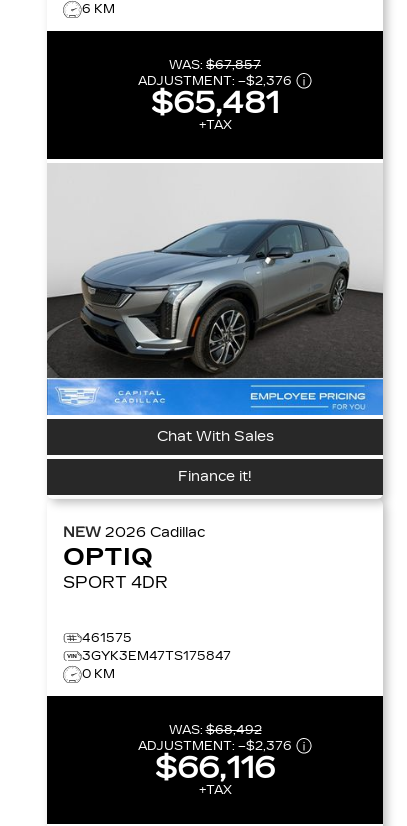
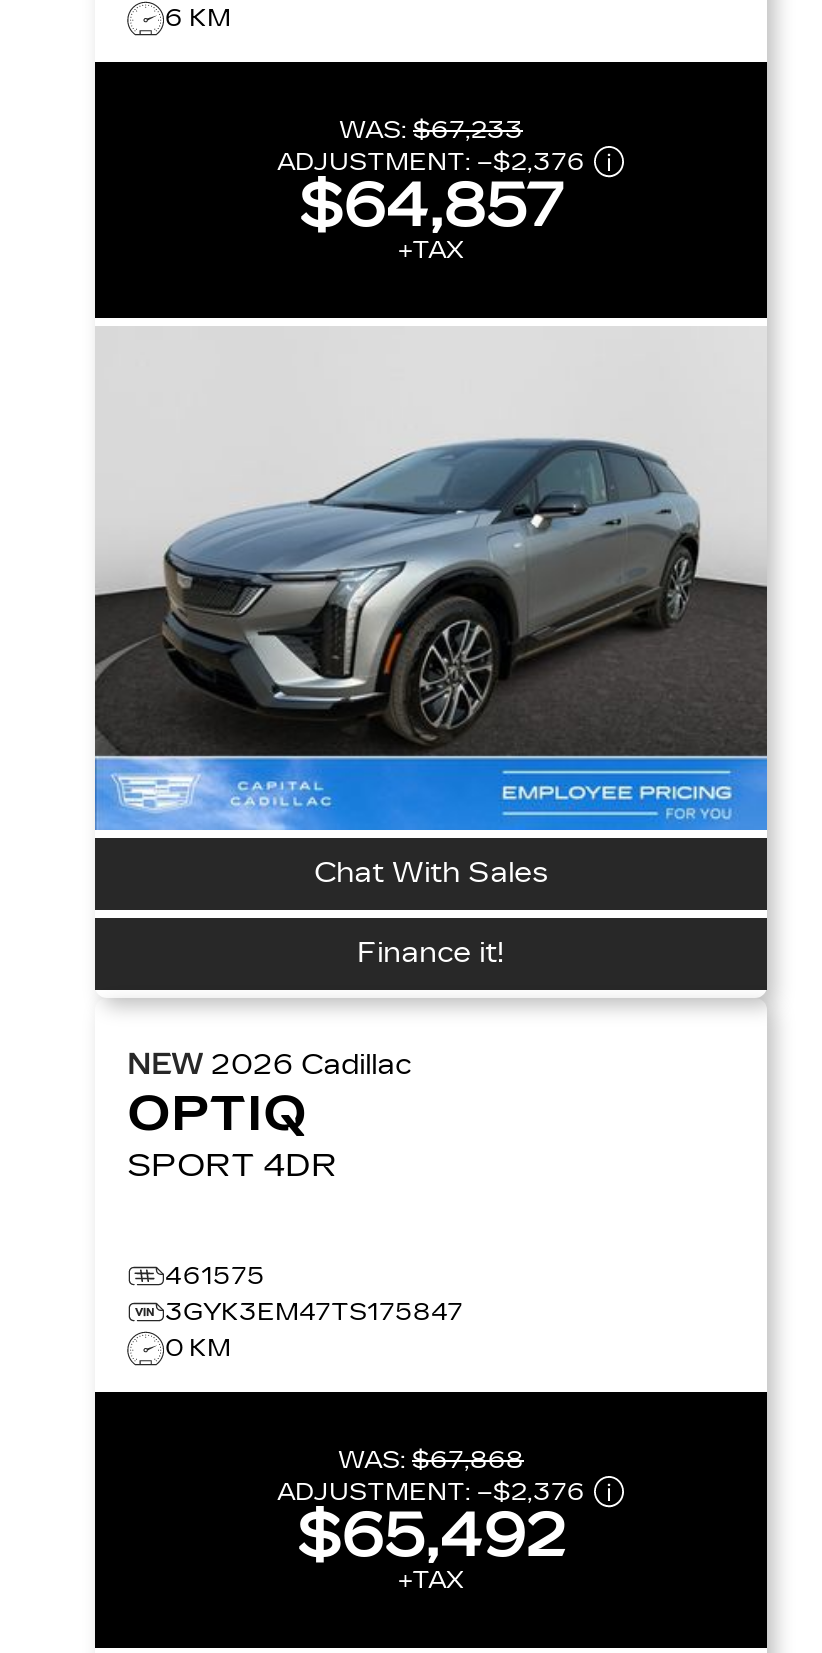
[169,58,261,72] WAS: $67,857 -> [339,115,523,143] WAS: $67,233
[151,85,279,121] $65,481 -> [299,169,563,241] $64,857
[168,723,261,737] WAS: $68,492 -> [338,1445,524,1473] WAS: $67,868
[155,750,275,786] $66,116 -> [297,1499,565,1571] $65,492

